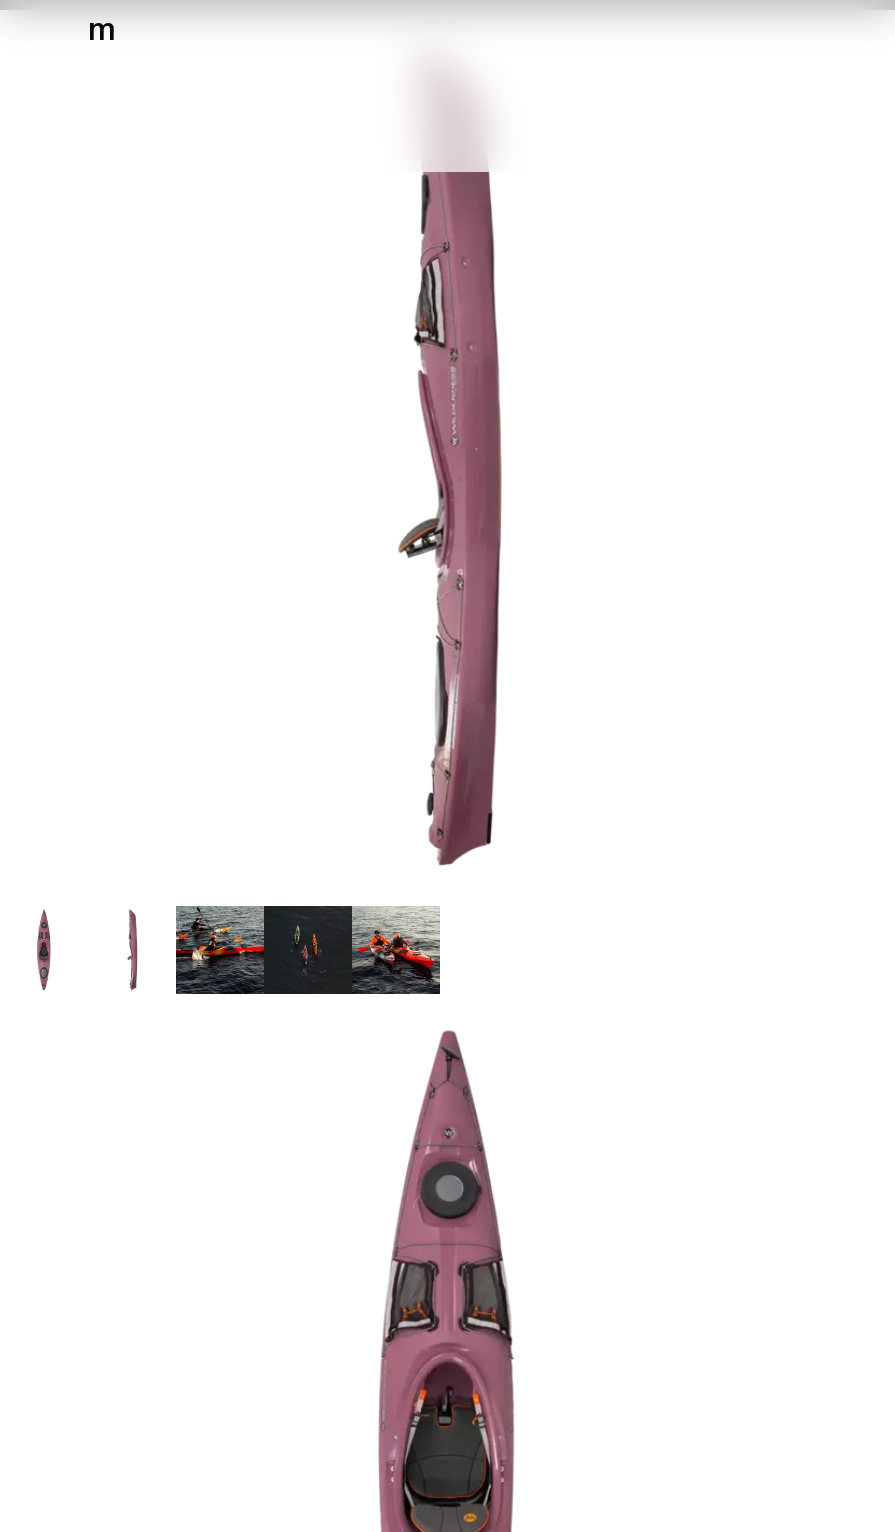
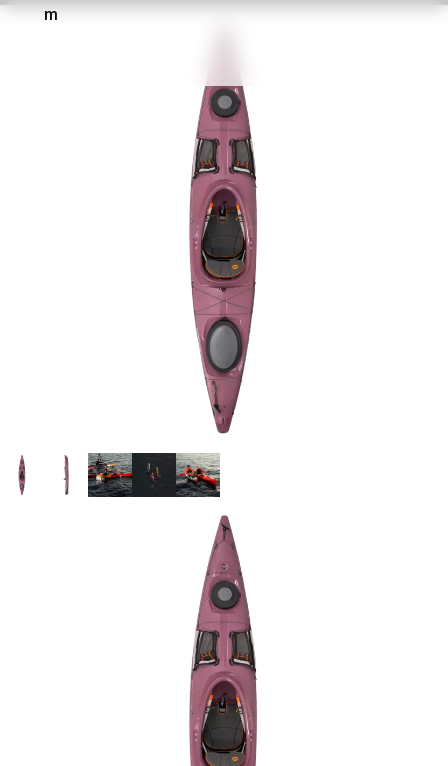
[378,170,514,860] [image] -> [188,84,258,431] [image]

